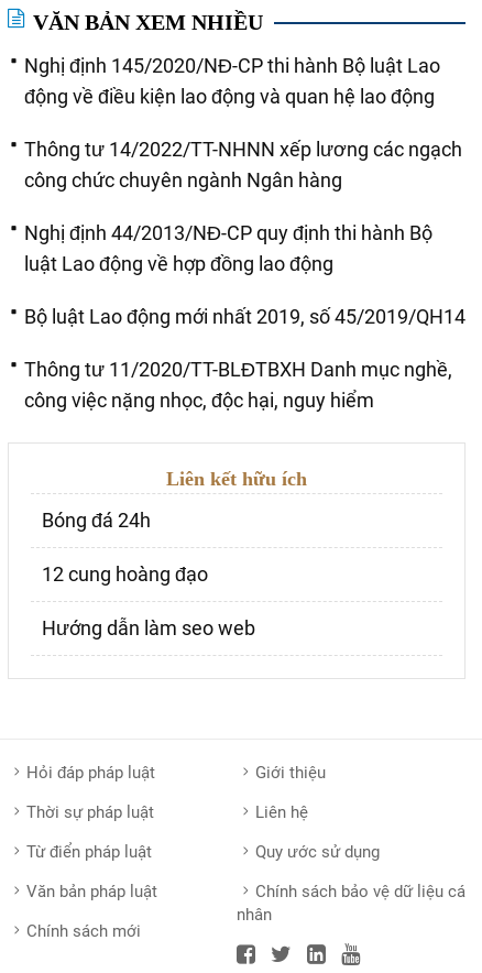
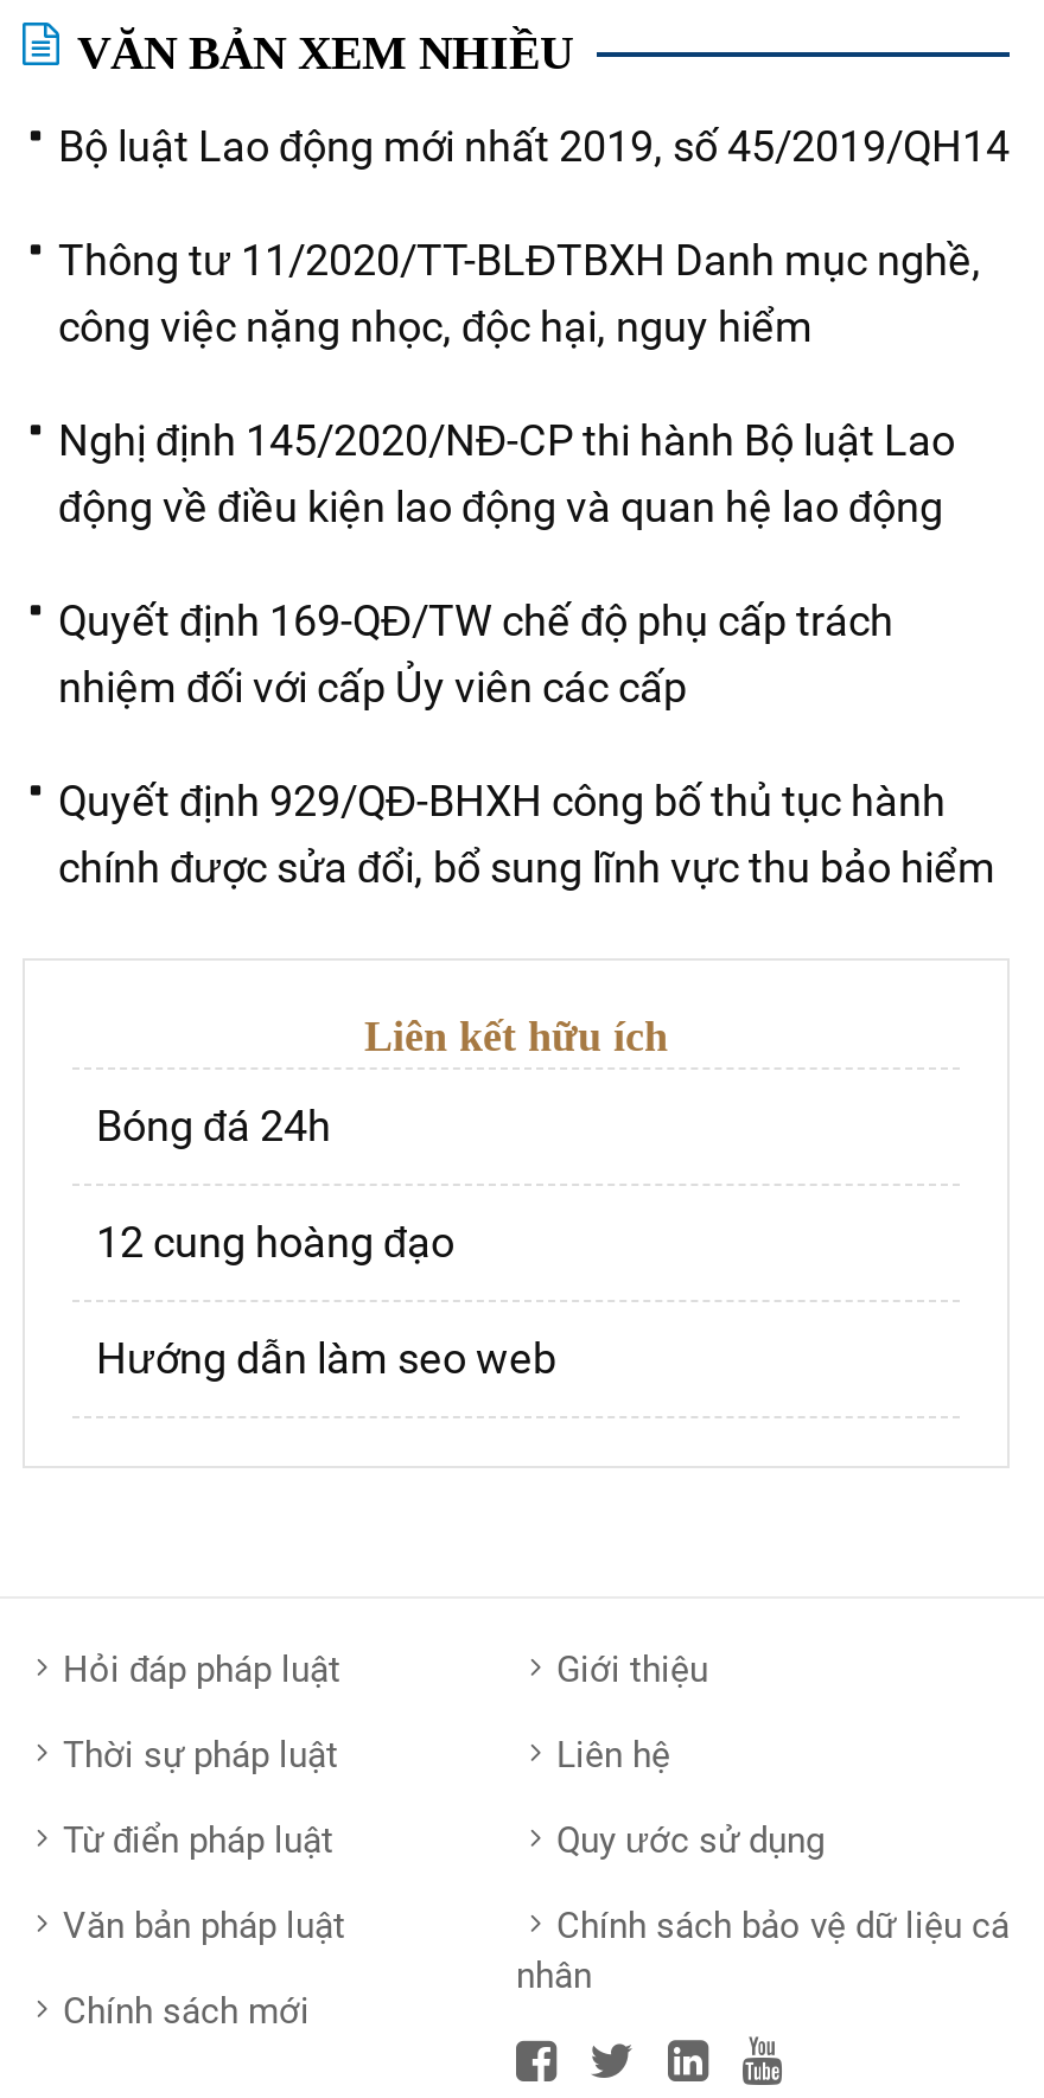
moved [24,54,440,108] -> [58,415,955,531]: Nghị định 145/2020/NĐ-CP thi hành Bộ luật Lao | động về điều kiện lao động và quan hệ lao động
[24,138,462,275] Thông tư 14/2022/TT-NHNN xếp lương các ngạch | công chức chuyên ngành Ngân hàng | Nghị định 44/2013/NĐ-CP quy định thi hành Bộ | luật Lao động về hợp đồng lao động -> none
moved [24,305,465,412] -> [58,121,1010,351]: Bộ luật Lao động mới nhất 2019, số 45/2019/QH14 | Thông tư 11/2020/TT-BLĐTBXH Danh mục nghề, | công việc nặng nhọc, độc hại, nguy hiểm
none -> [58,595,995,892] Quyết định 169-QĐ/TW chế độ phụ cấp trách | nhiệm đối với cấp Ủy viên các cấp | Quyết định 929/QĐ-BHXH công bố thủ tục hành | chính được sửa đổi, bổ sung lĩnh vực thu bảo hiểm

